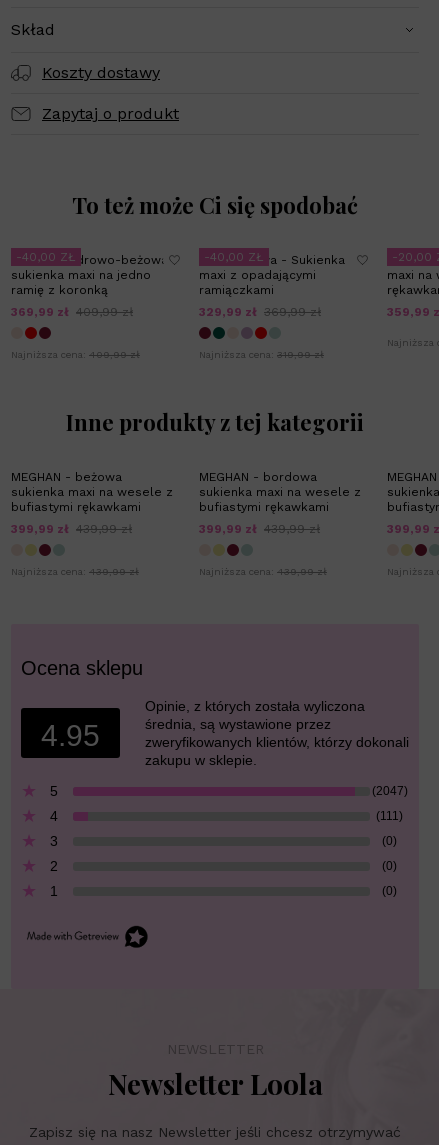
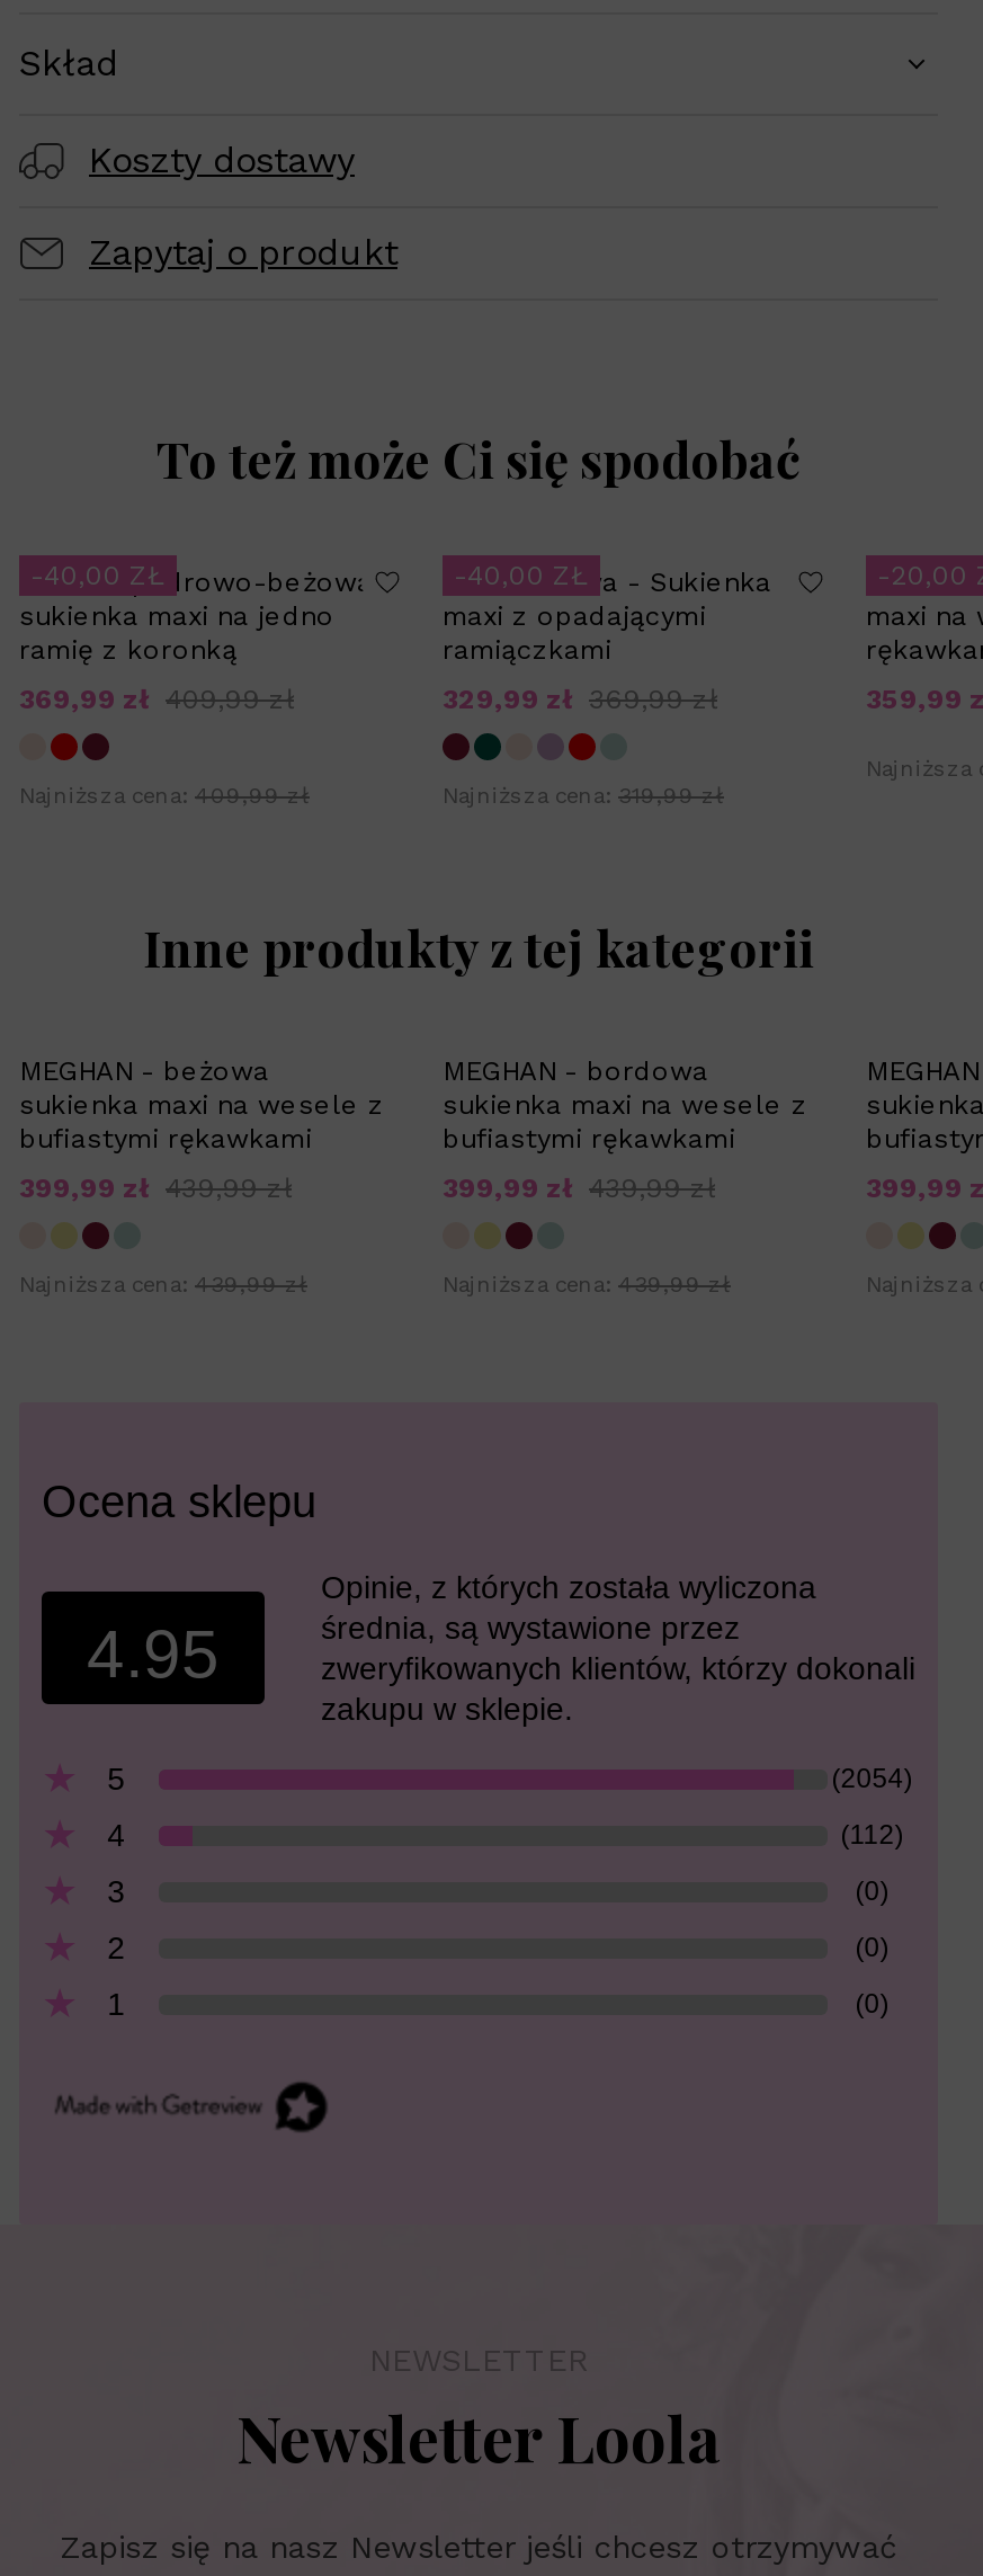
[372,784,408,798] (2047) -> [831,1764,913,1795] (2054)
[376,809,403,823] (111) -> [840,1820,904,1852] (112)

